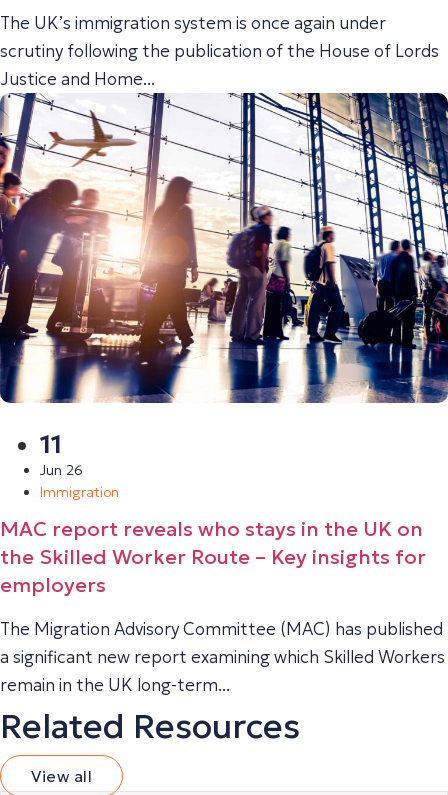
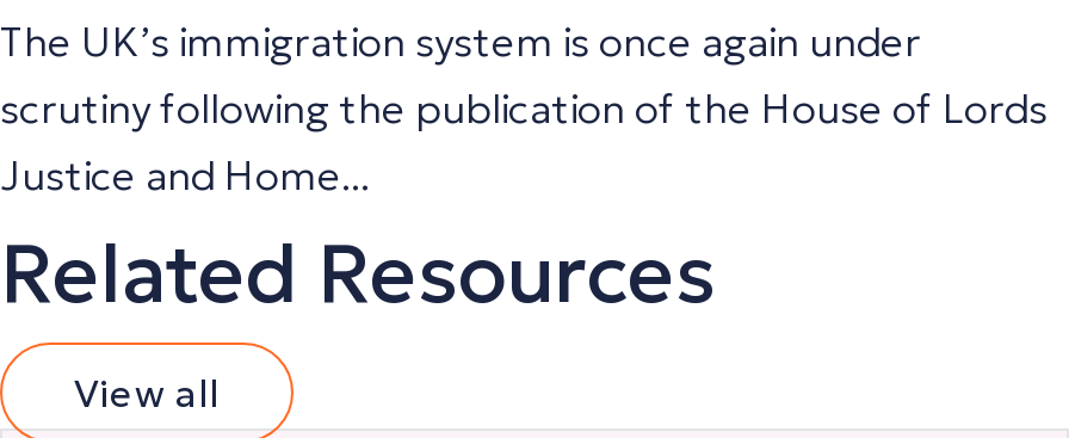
[0,92,445,695] [image] | 11 | Jun 26 | Immigration | MAC report reveals who stays in the UK on | the Skilled Worker Route – Key insights for | employers | The Migration Advisory Committee (MAC) has published | a significant new report examining which Skilled Workers | remain in the UK long-term... -> none

